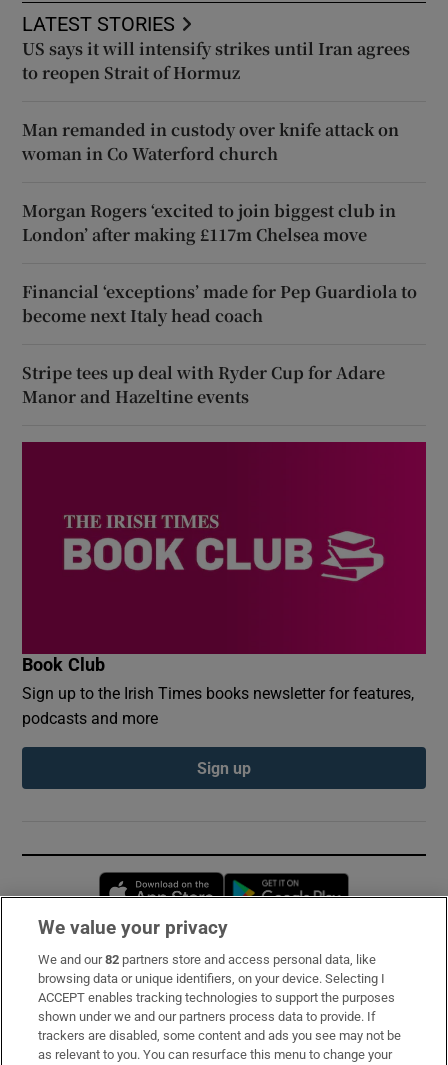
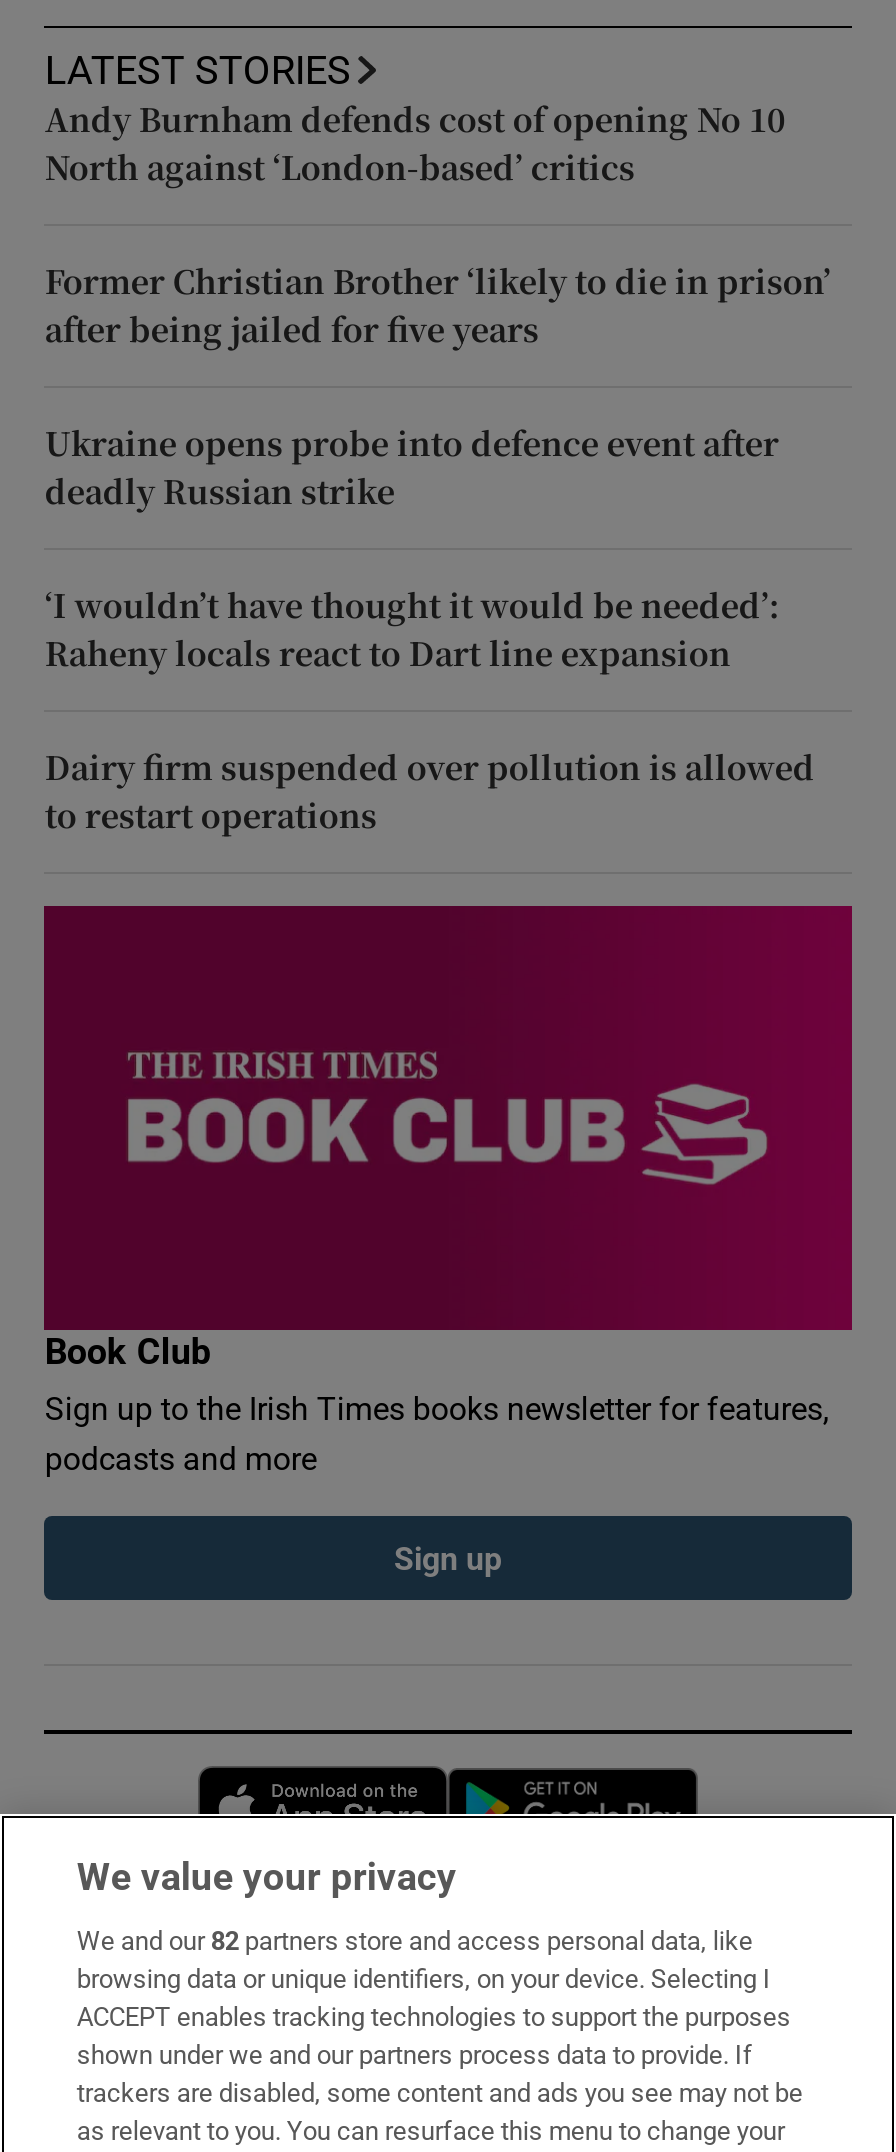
[22,37,410,84] US says it will intensify strikes until Iran agrees | to reopen Strait of Hormuz -> [45,97,785,191] Andy Burnham defends cost of opening No 10 | North against ‘London-based’ critics
[22,118,399,165] Man remanded in custody over knife attack on | woman in Co Waterford church -> [45,259,831,353] Former Christian Brother ‘likely to die in prison’ | after being jailed for five years
[22,199,396,246] Morgan Rogers ‘excited to join biggest club in | London’ after making £117m Chelsea move -> [45,421,779,515] Ukraine opens probe into defence event after | deadly Russian strike
[22,280,417,327] Financial ‘exceptions’ made for Pep Guardiola to | become next Italy head coach -> [45,583,779,677] ‘I wouldn’t have thought it would be needed’: | Raheny locals react to Dart line expansion
[22,361,385,408] Stripe tees up deal with Ryder Cup for Adare | Manor and Hazeltine events -> [45,745,815,839] Dairy firm suspended over pollution is allowed | to restart operations

